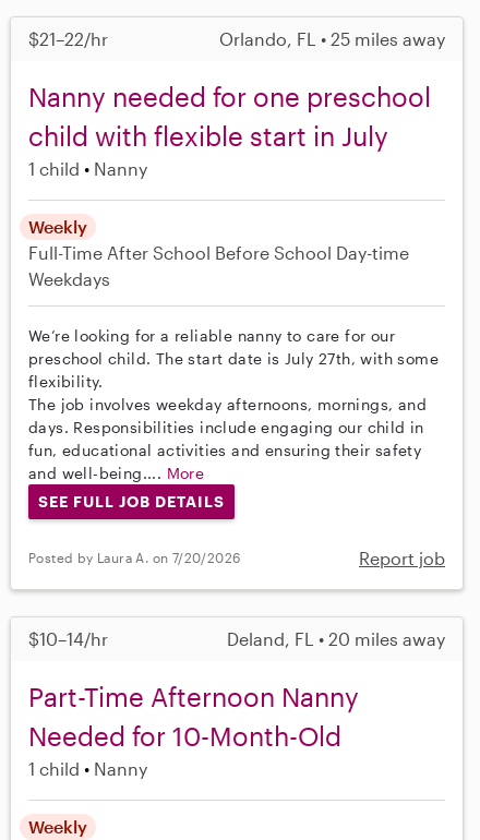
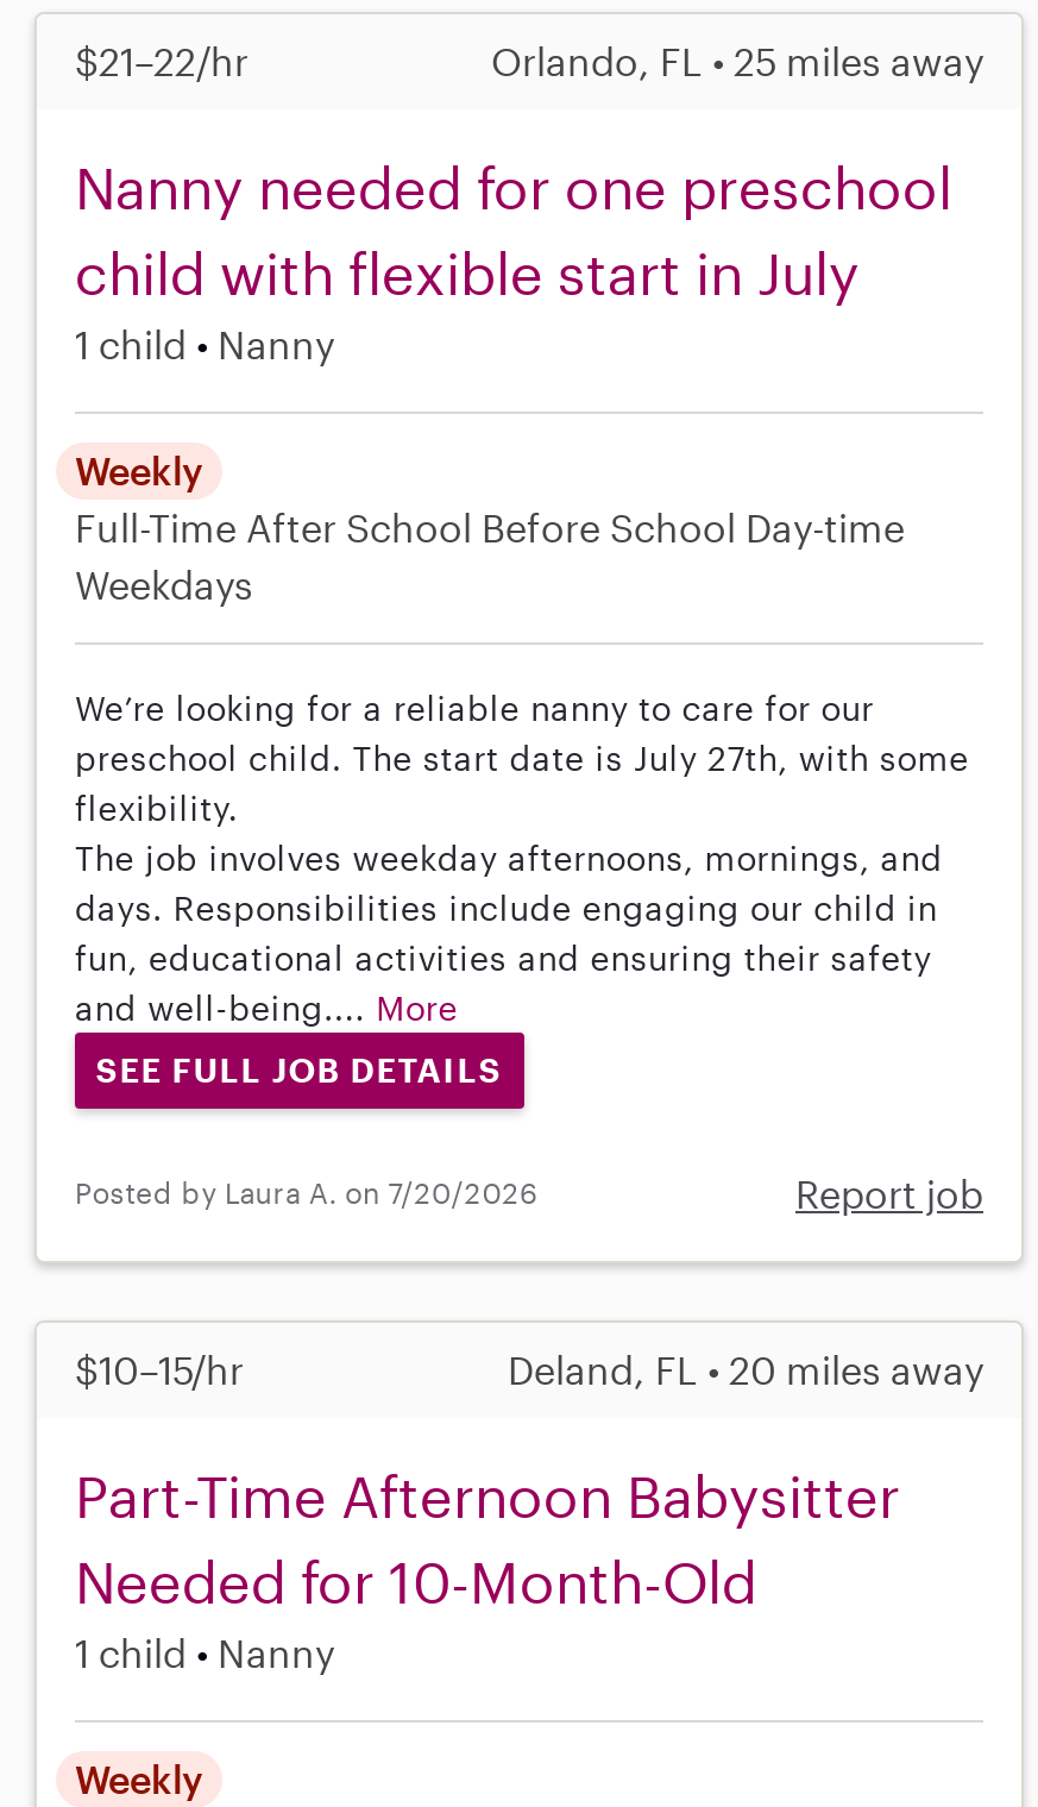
[28,628,108,649] $10–14/hr -> [75,1345,244,1391] $10–15/hr
[28,681,359,712] Part-Time Afternoon Nanny -> [75,1460,900,1529] Part-Time Afternoon Babysitter

